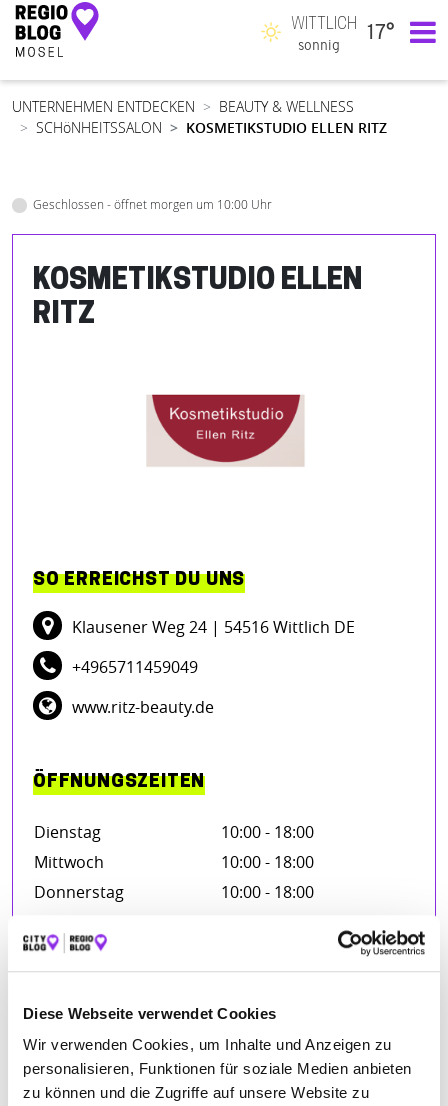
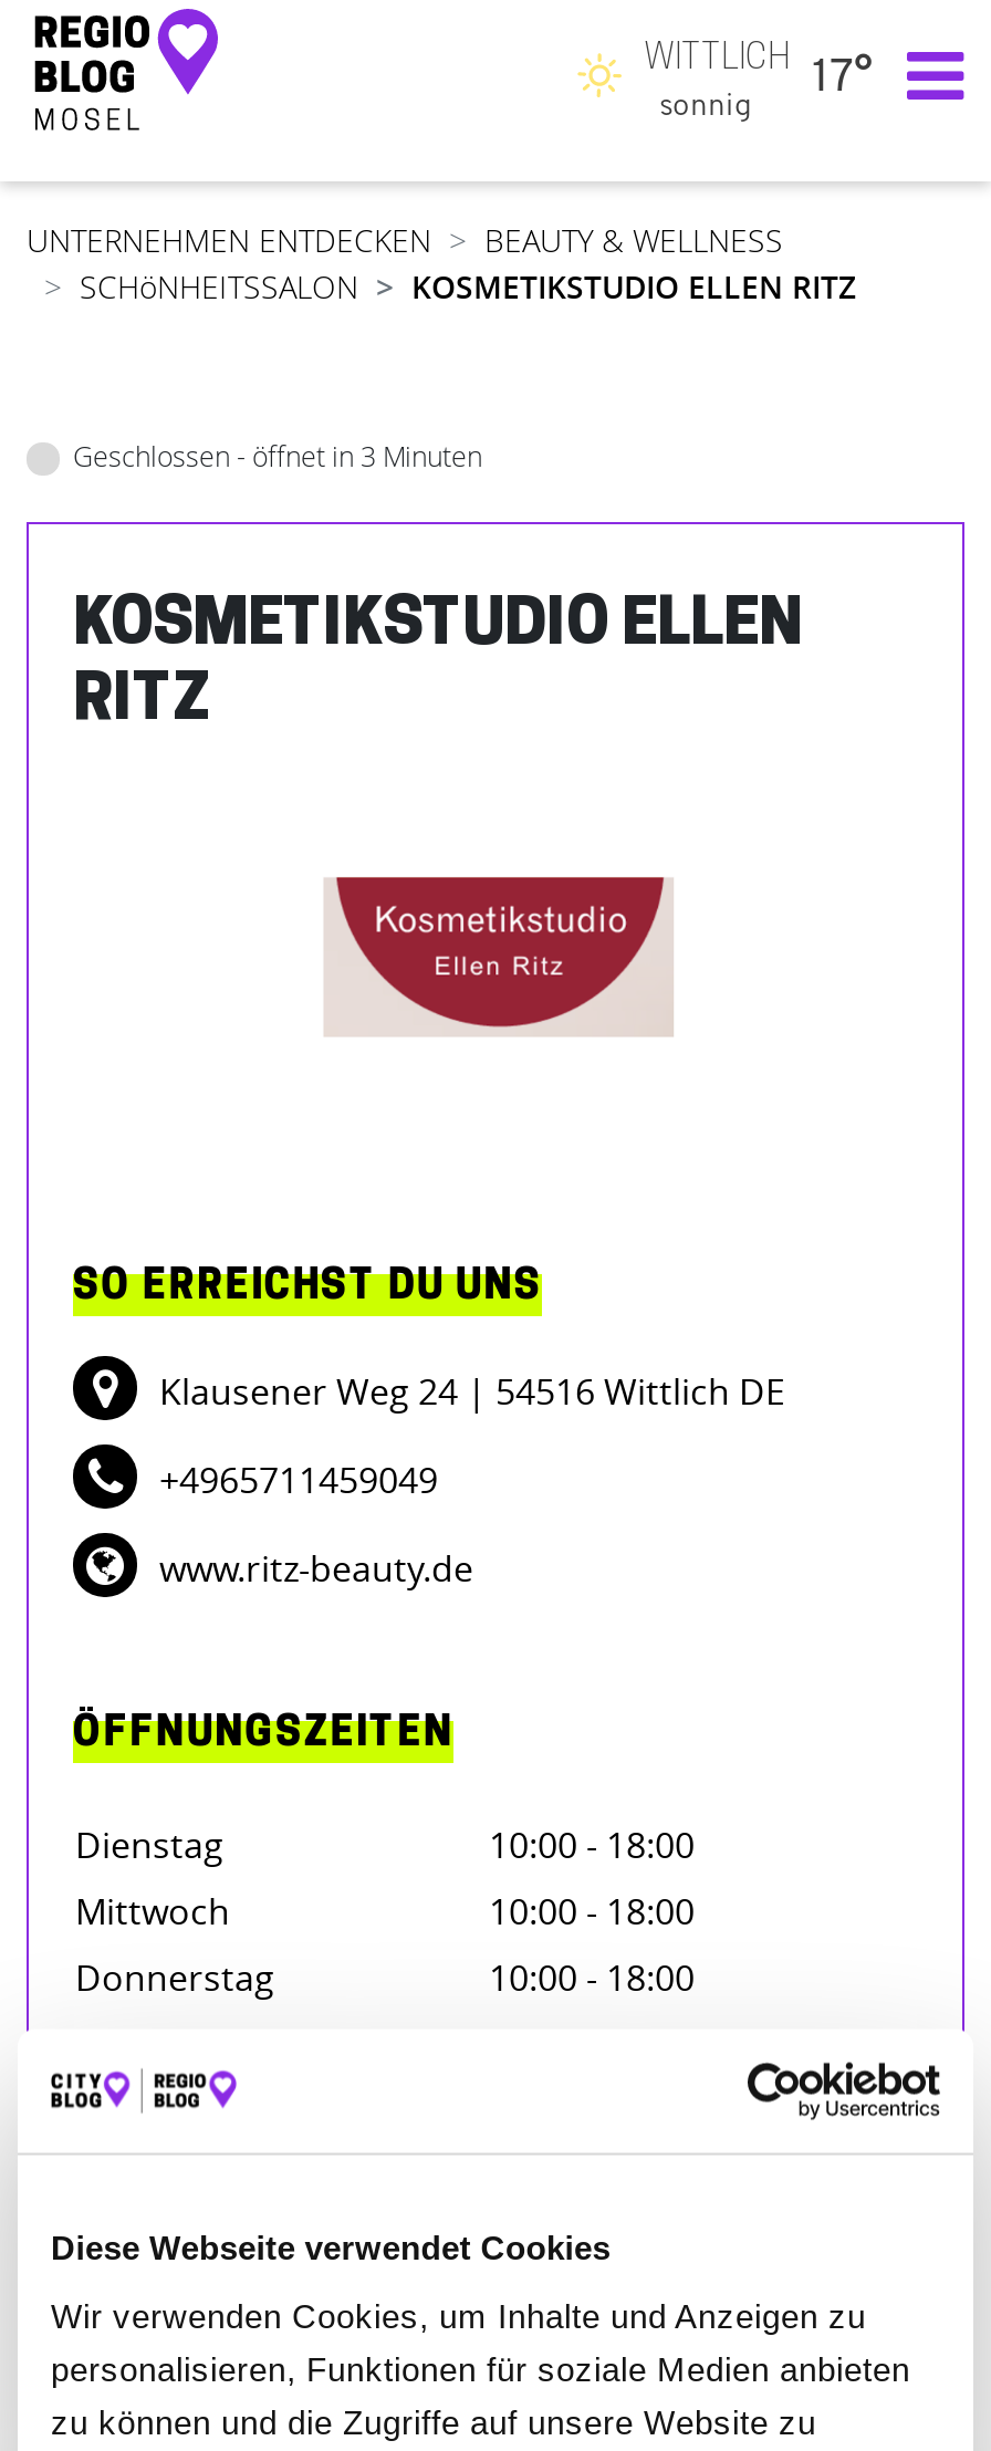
[33,196,272,213] Geschlossen - öffnet morgen um 10:00 Uhr -> [73,438,482,476] Geschlossen - öffnet in 3 Minuten

